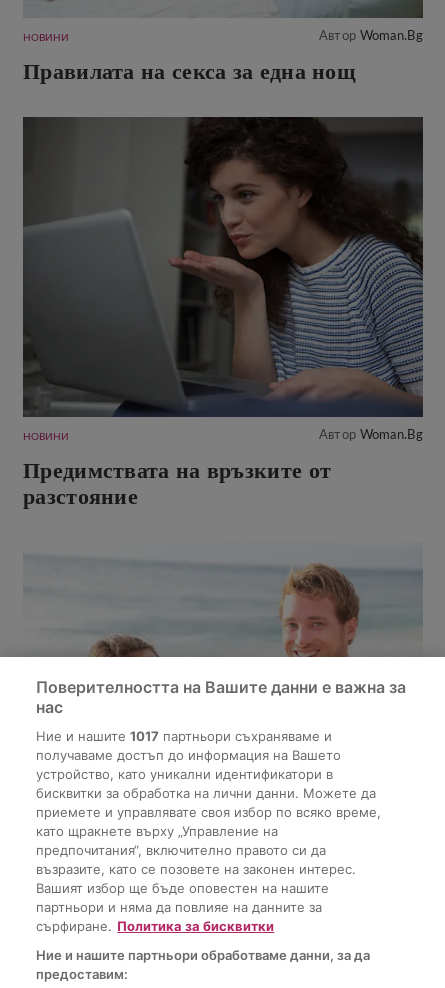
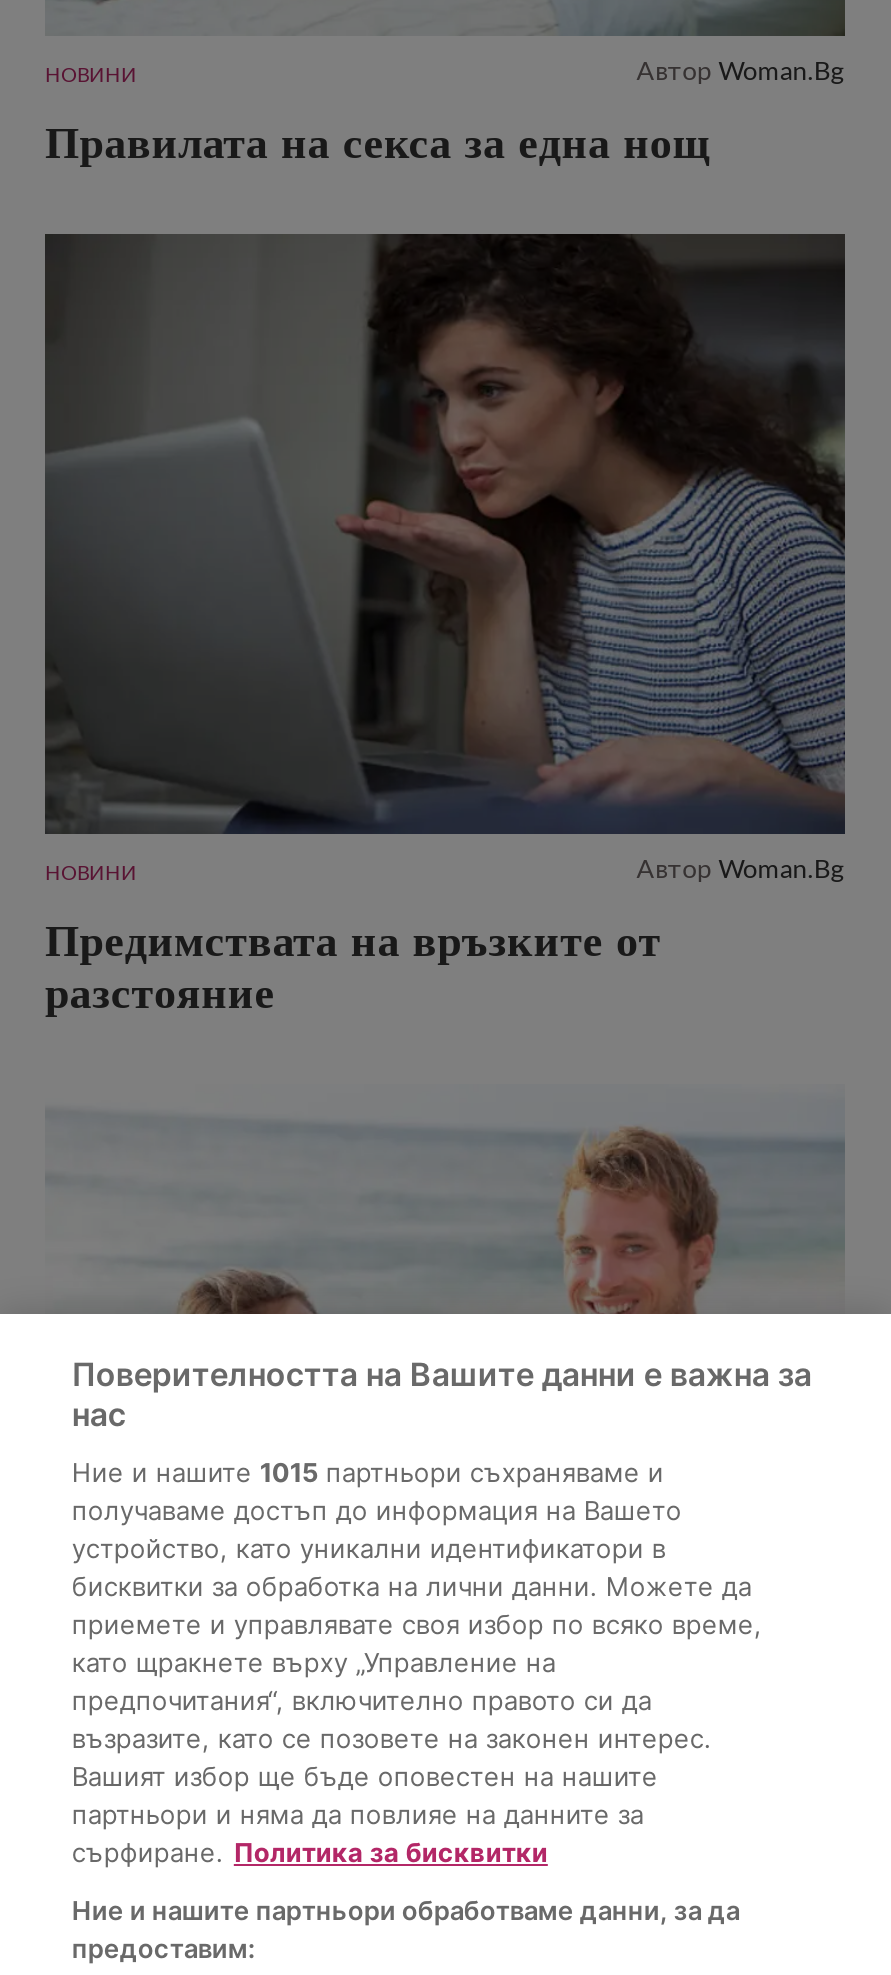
[36,728,332,744] Ние и нашите 1017 партньори съхраняваме и -> [72,1456,664,1488] Ние и нашите 1015 партньори съхраняваме и

